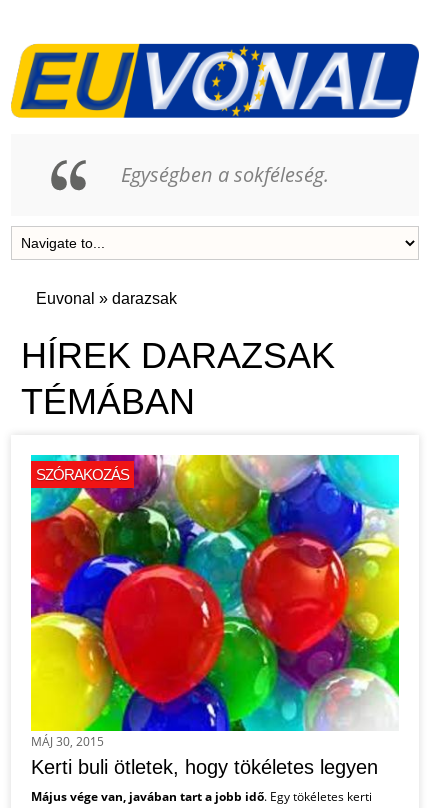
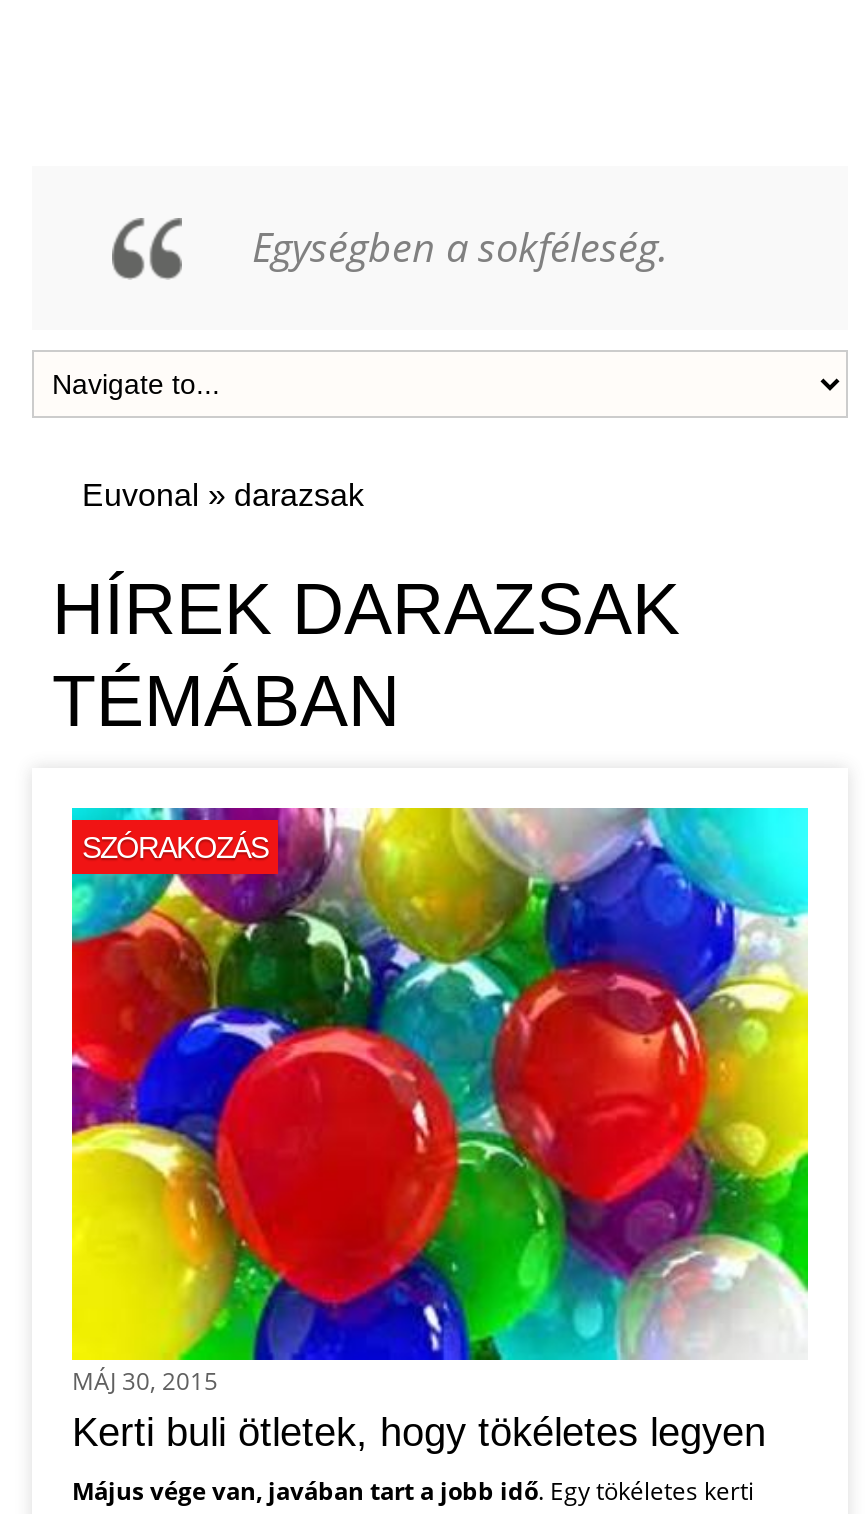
[10,43,420,119] [image] -> none

